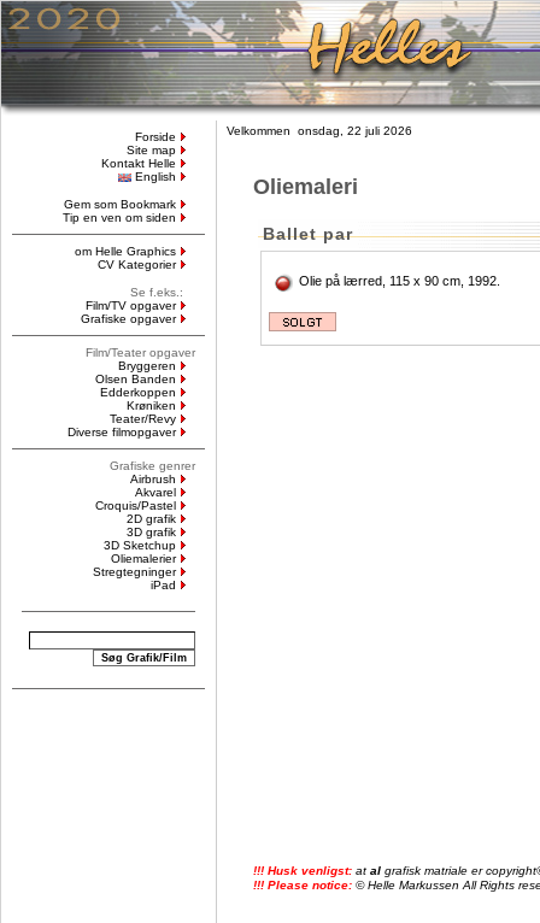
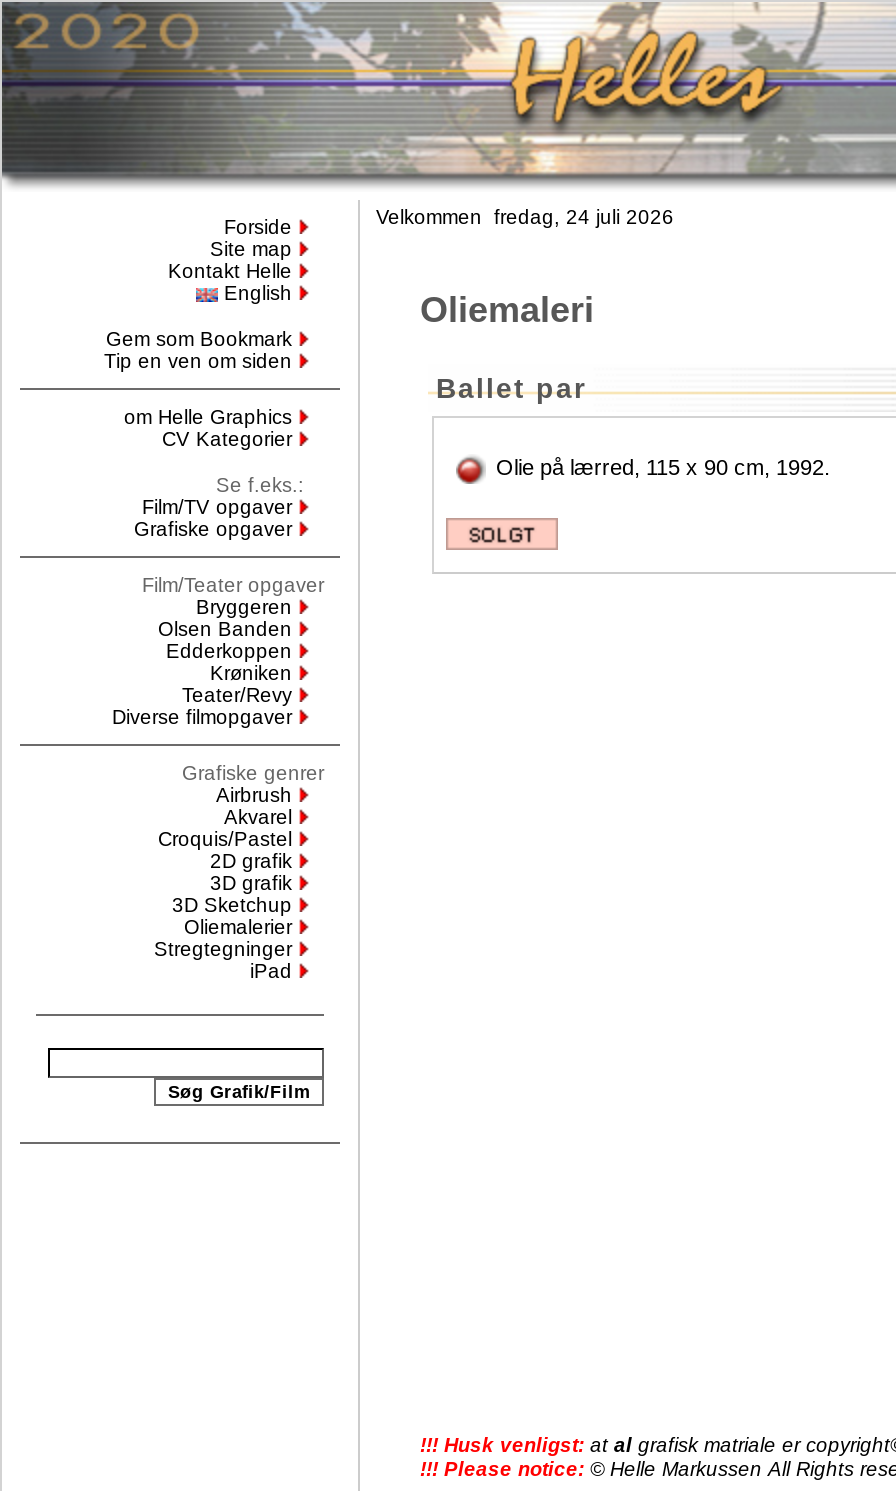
[223,124,412,137] Velkommen onsdag, 22 juli 2026 -> [370,206,674,228] Velkommen fredag, 24 juli 2026

